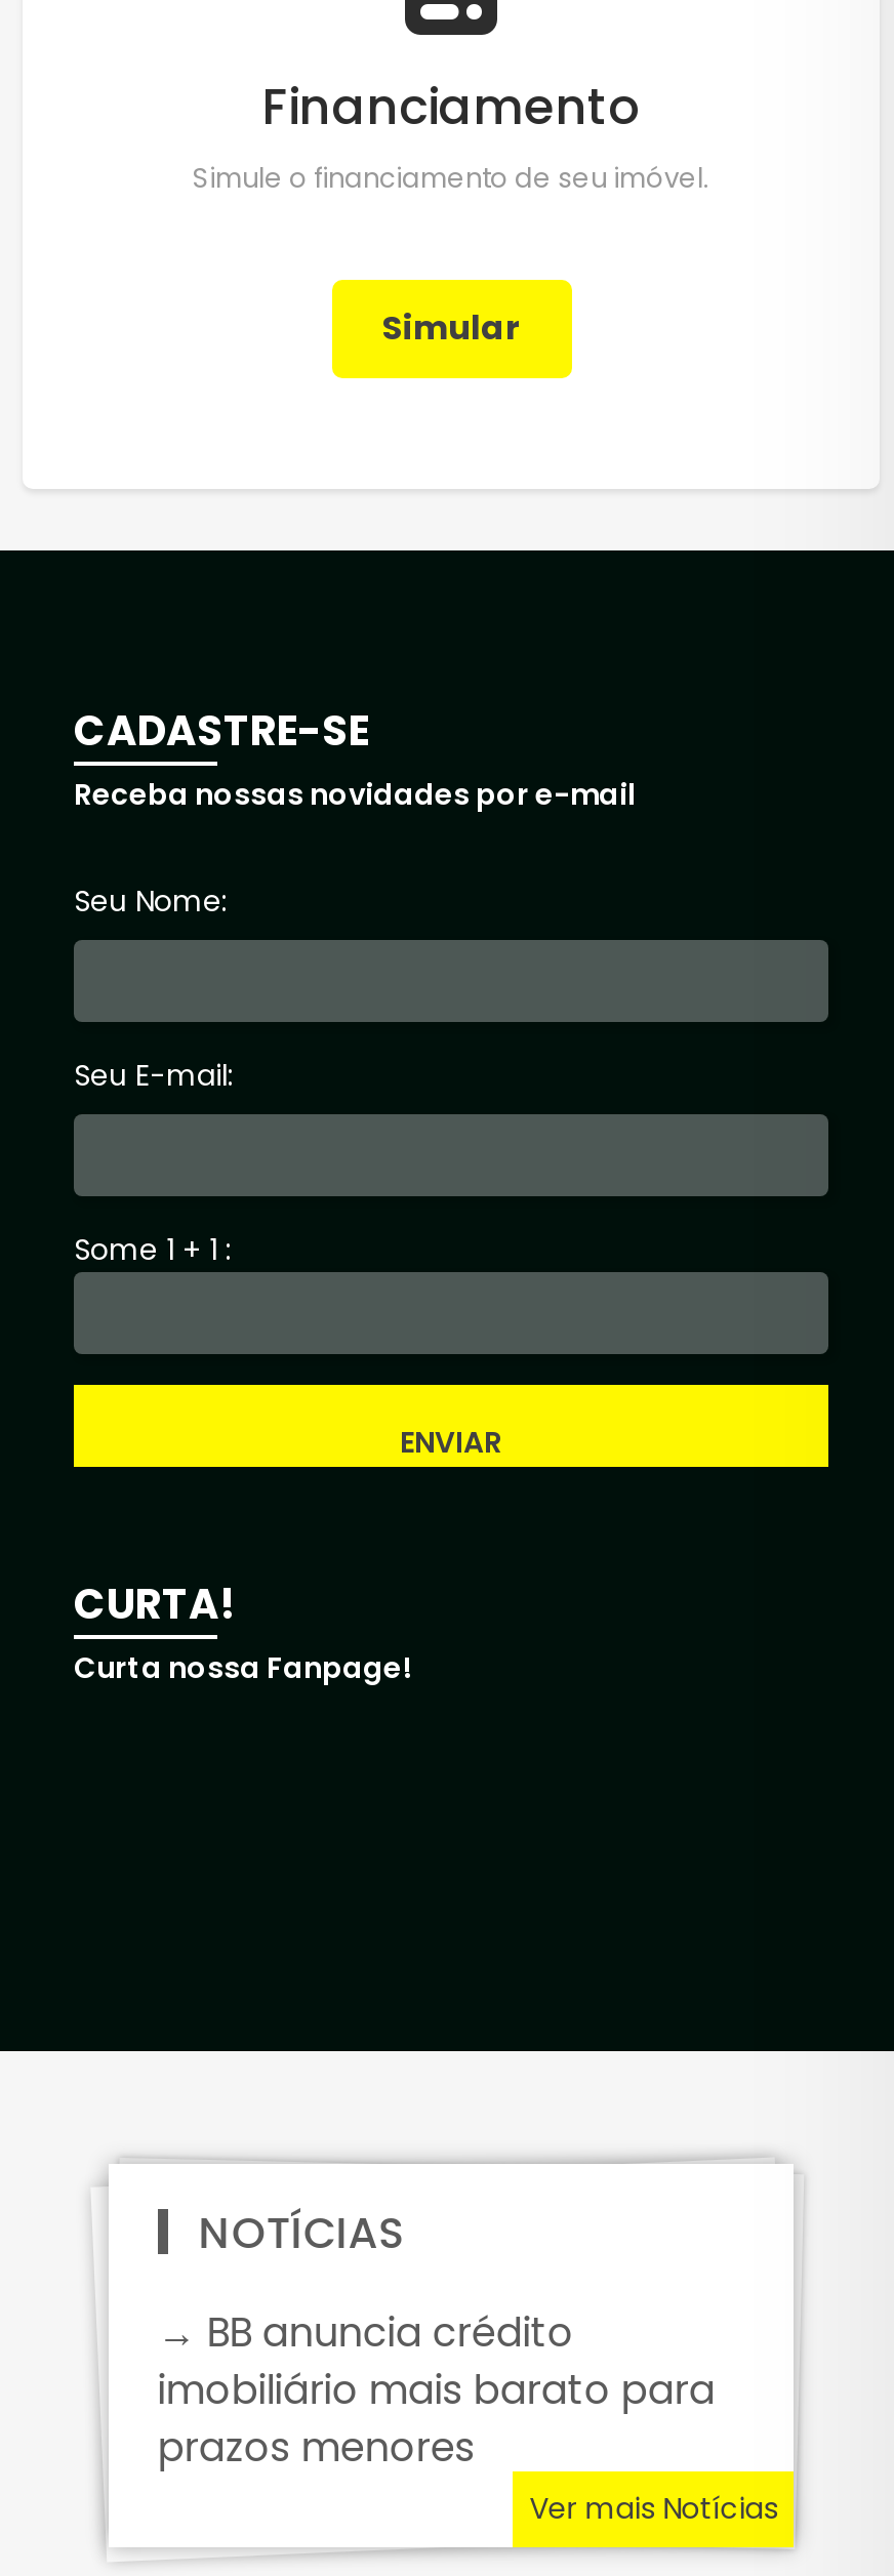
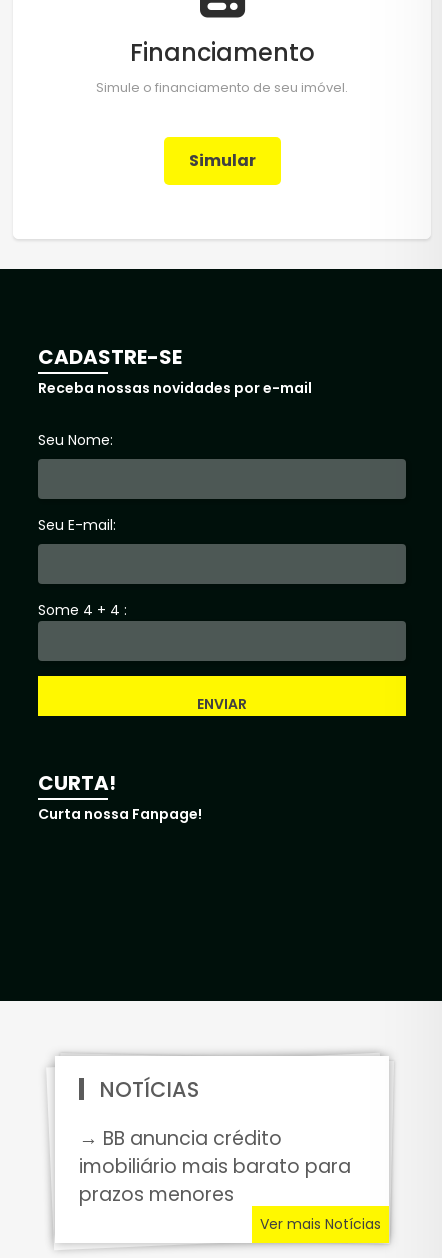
[74,1228,232,1269] Some 1 + 1 : -> [38,600,127,620] Some 4 + 4 :

